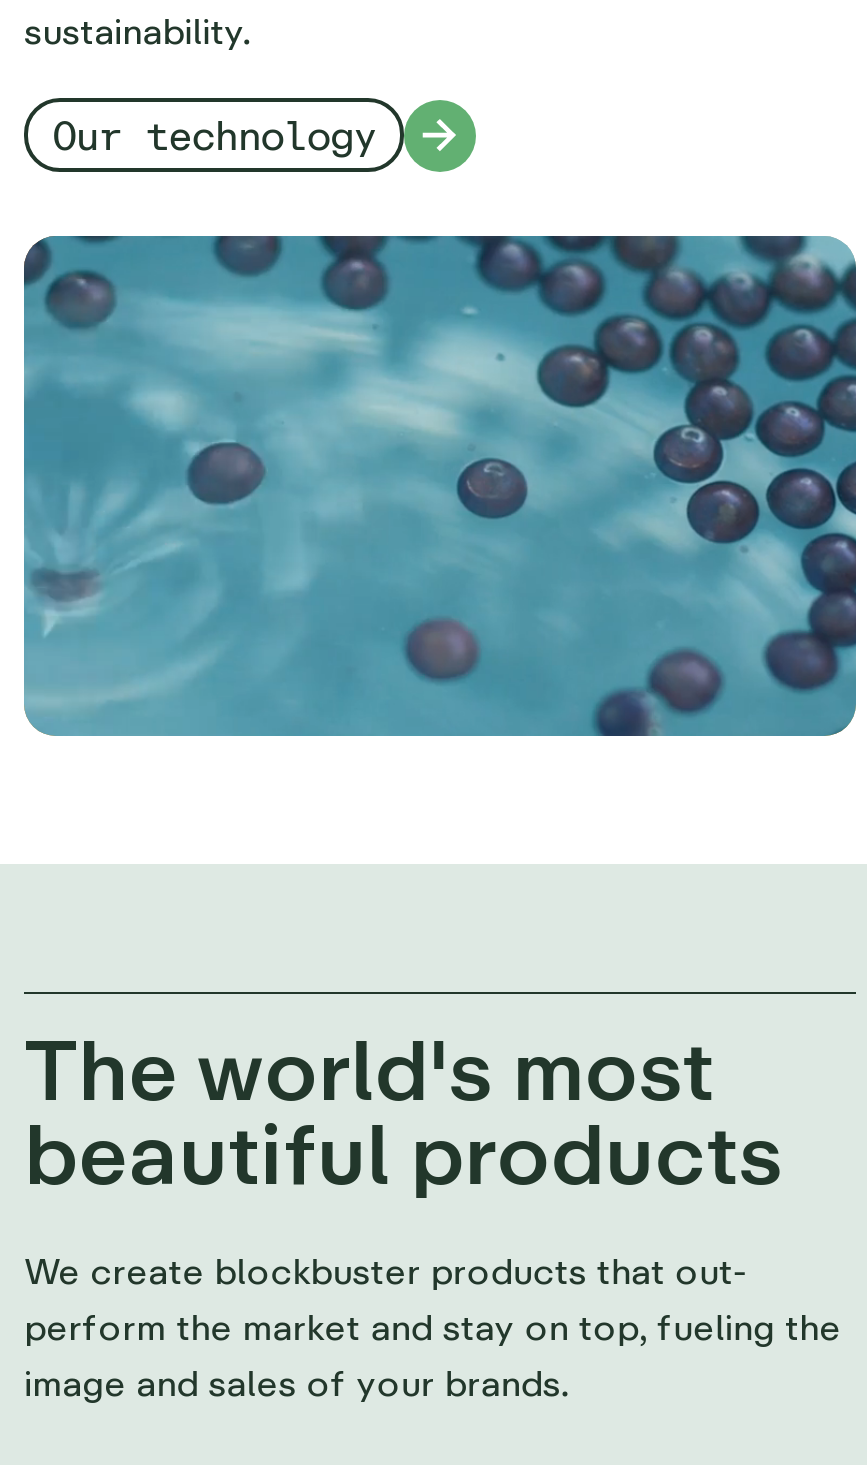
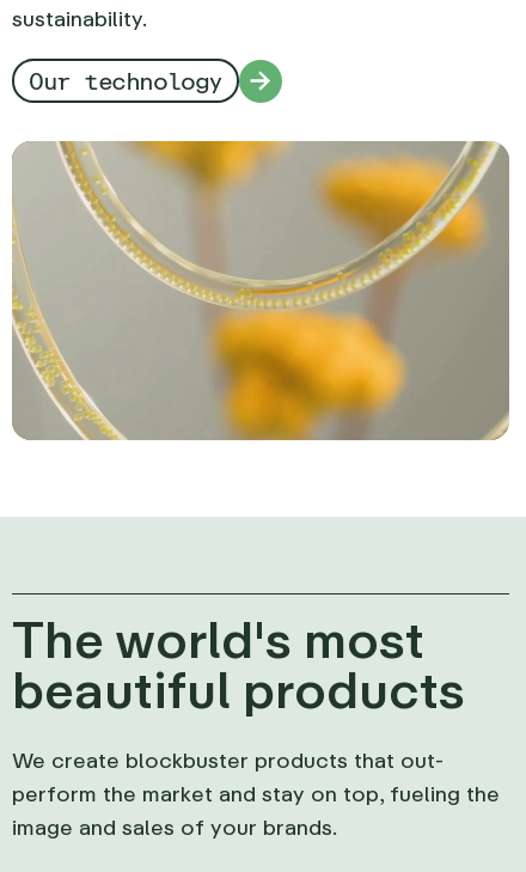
[22,234,858,738] [image] -> [11,140,510,441] [image]

